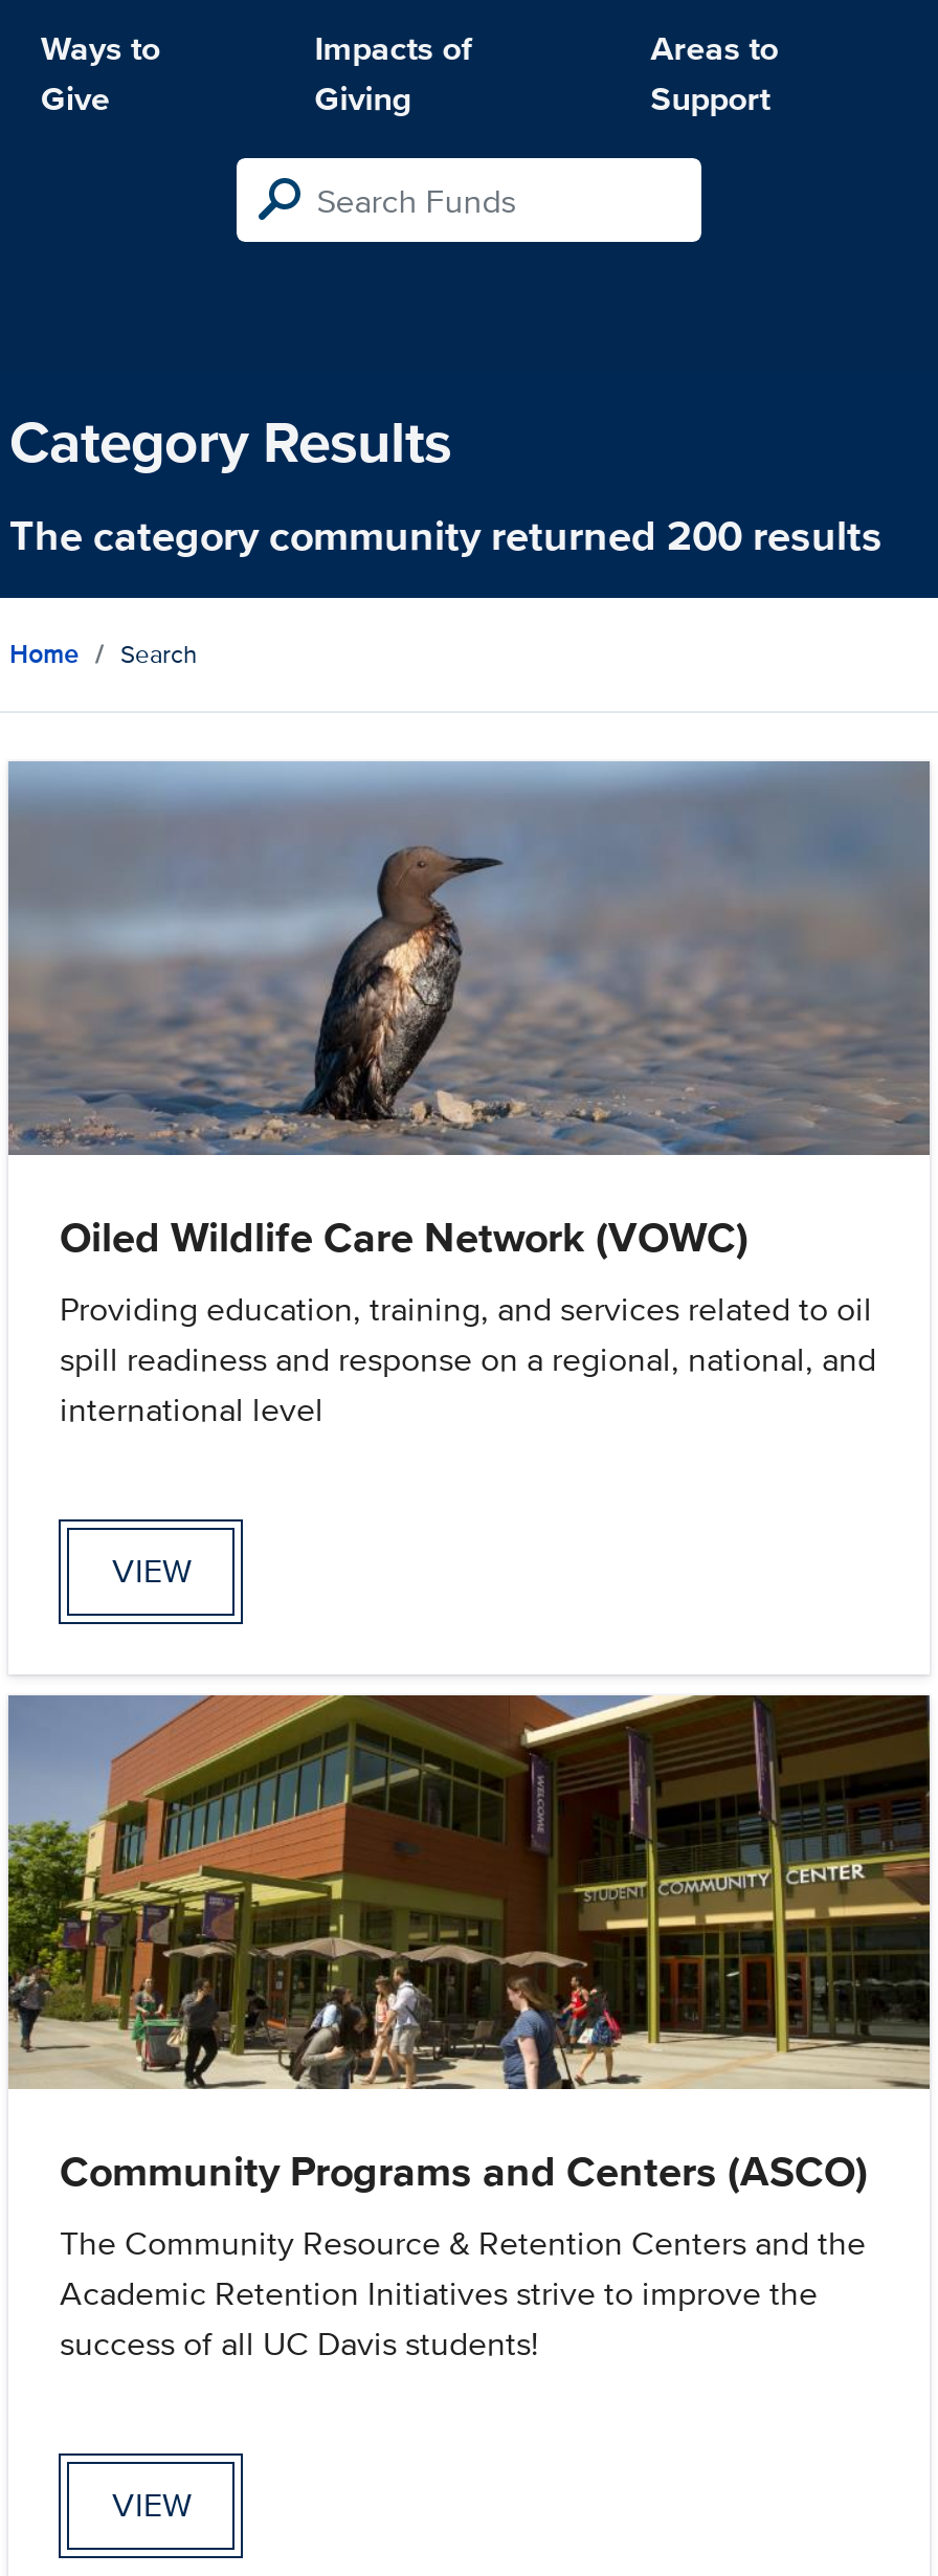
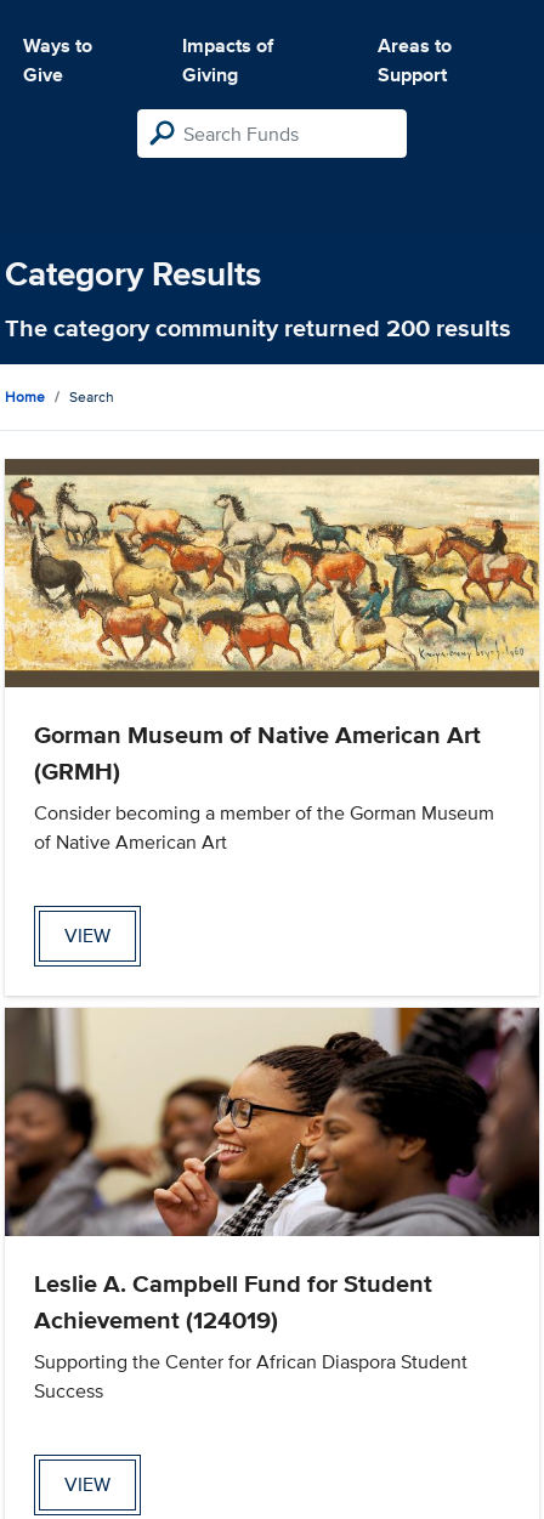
[6,759,932,1434] [image] | Oiled Wildlife Care Network (VOWC) | Providing education, training, and services related to oil | spill readiness and response on a regional, national, and | international level -> [4,458,540,856] [image] | Gorman Museum of Native American Art | (GRMH) | Consider becoming a member of the Gorman Museum | of Native American Art
[6,1693,932,2367] [image] | Community Programs and Centers (ASCO) | The Community Resource & Retention Centers and the | Academic Retention Initiatives strive to improve the | success of all UC Davis students! -> [4,1007,539,1404] [image] | Leslie A. Campbell Fund for Student | Achievement (124019) | Supporting the Center for African Diaspora Student | Success

